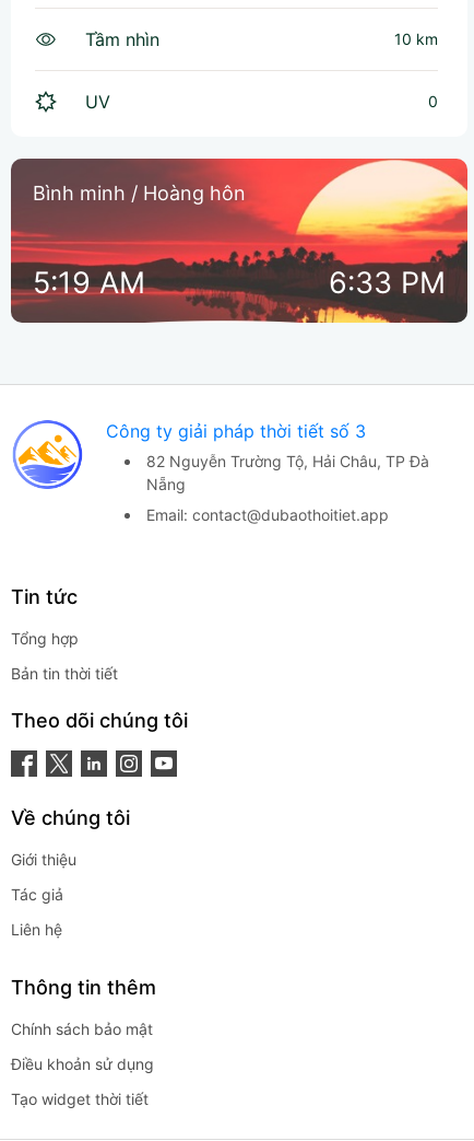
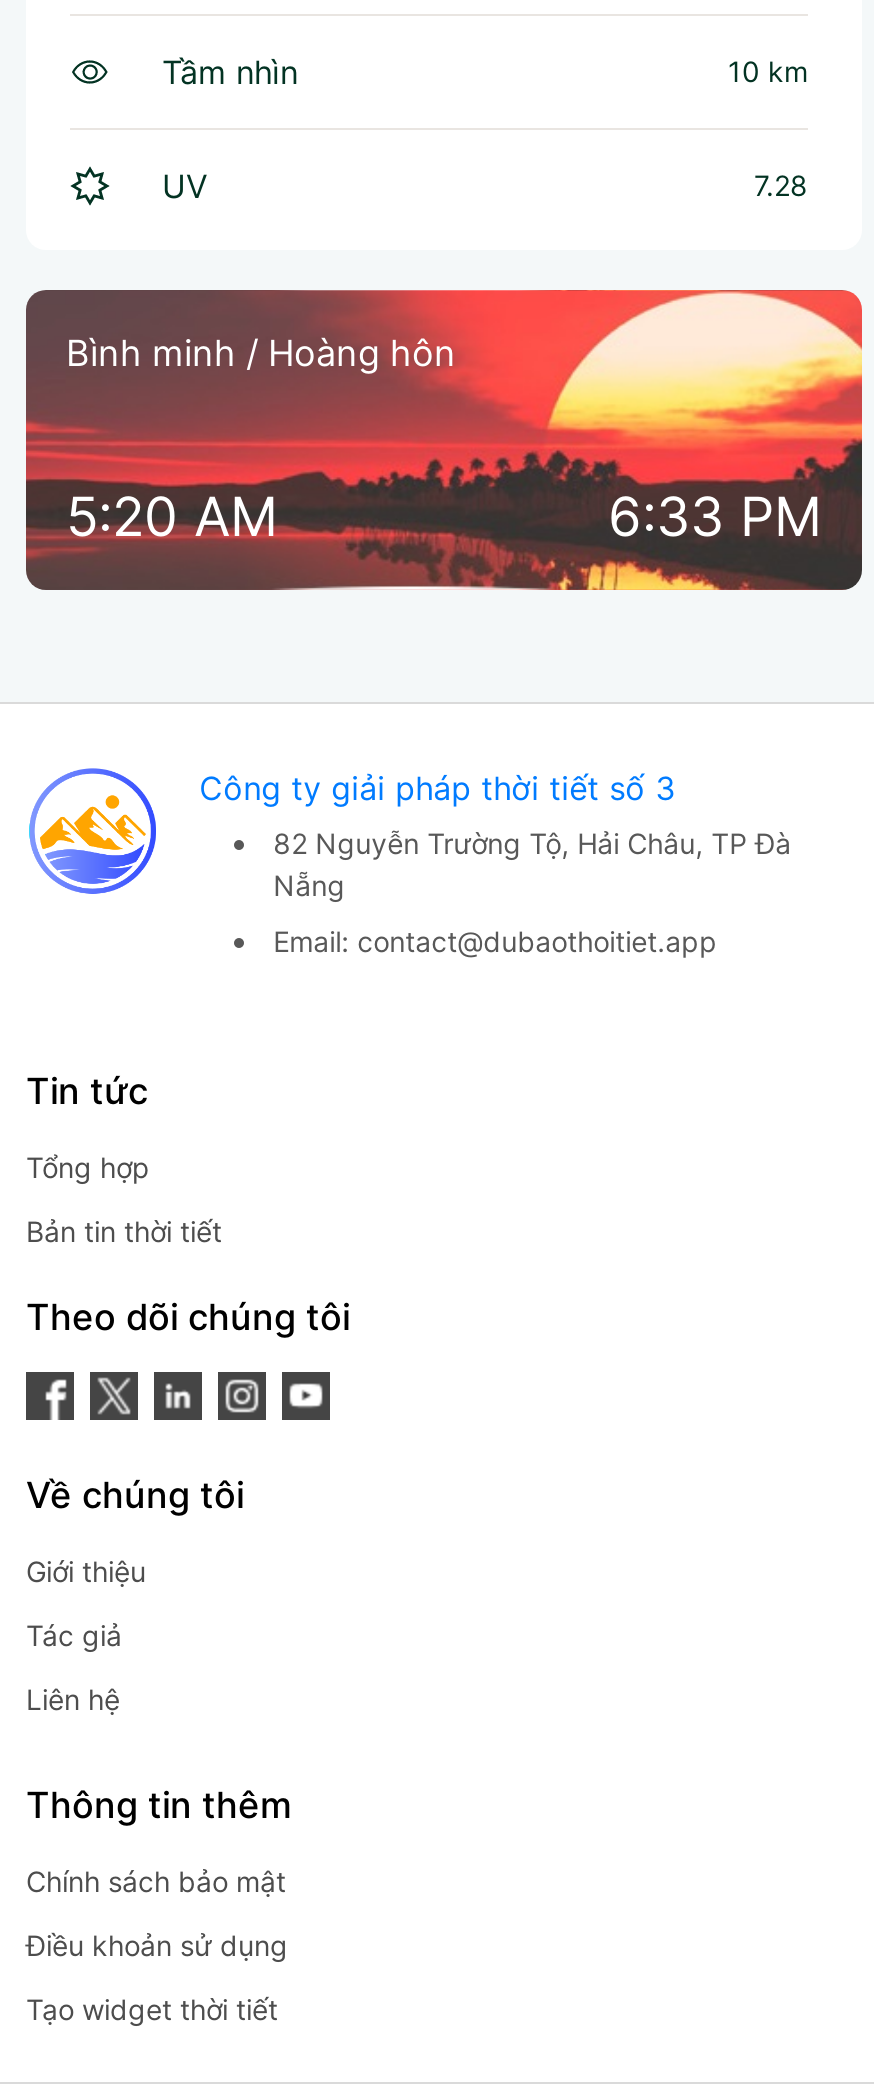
[428,92,438,110] 0 -> [754,168,808,202] 7.28
[33,265,145,301] 5:19 AM -> [66,484,278,550] 5:20 AM

